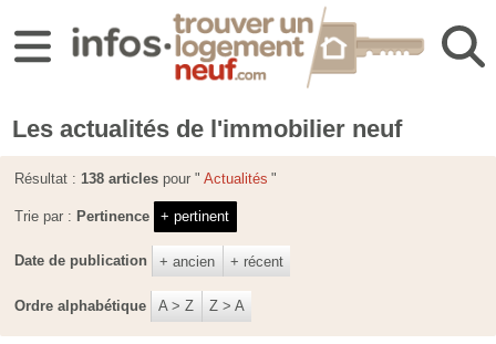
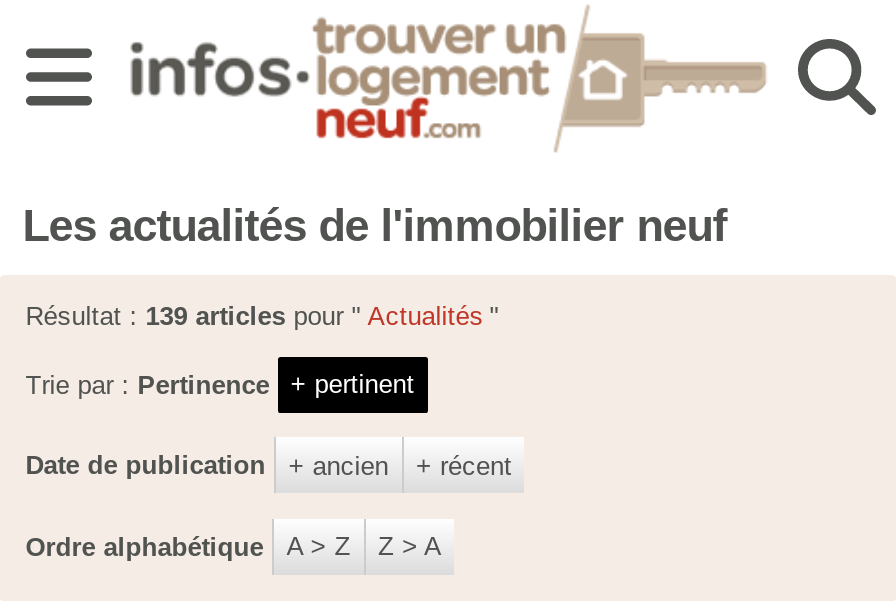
[14,170,277,187] Résultat : 138 articles pour " Actualités " -> [26,300,500,330] Résultat : 139 articles pour " Actualités "

